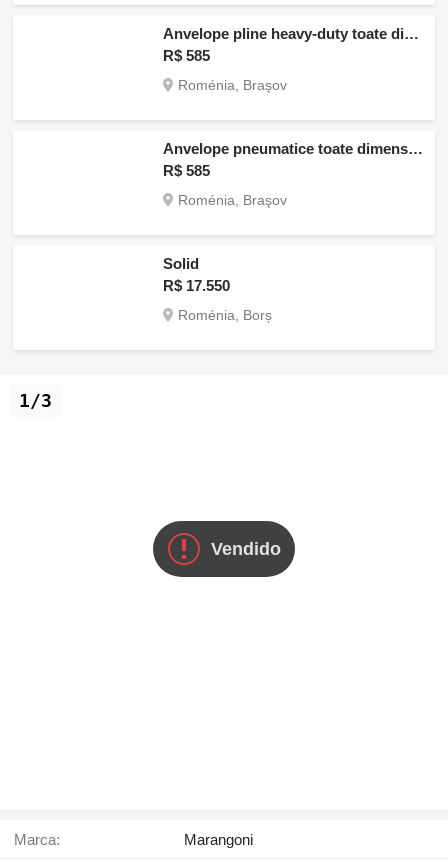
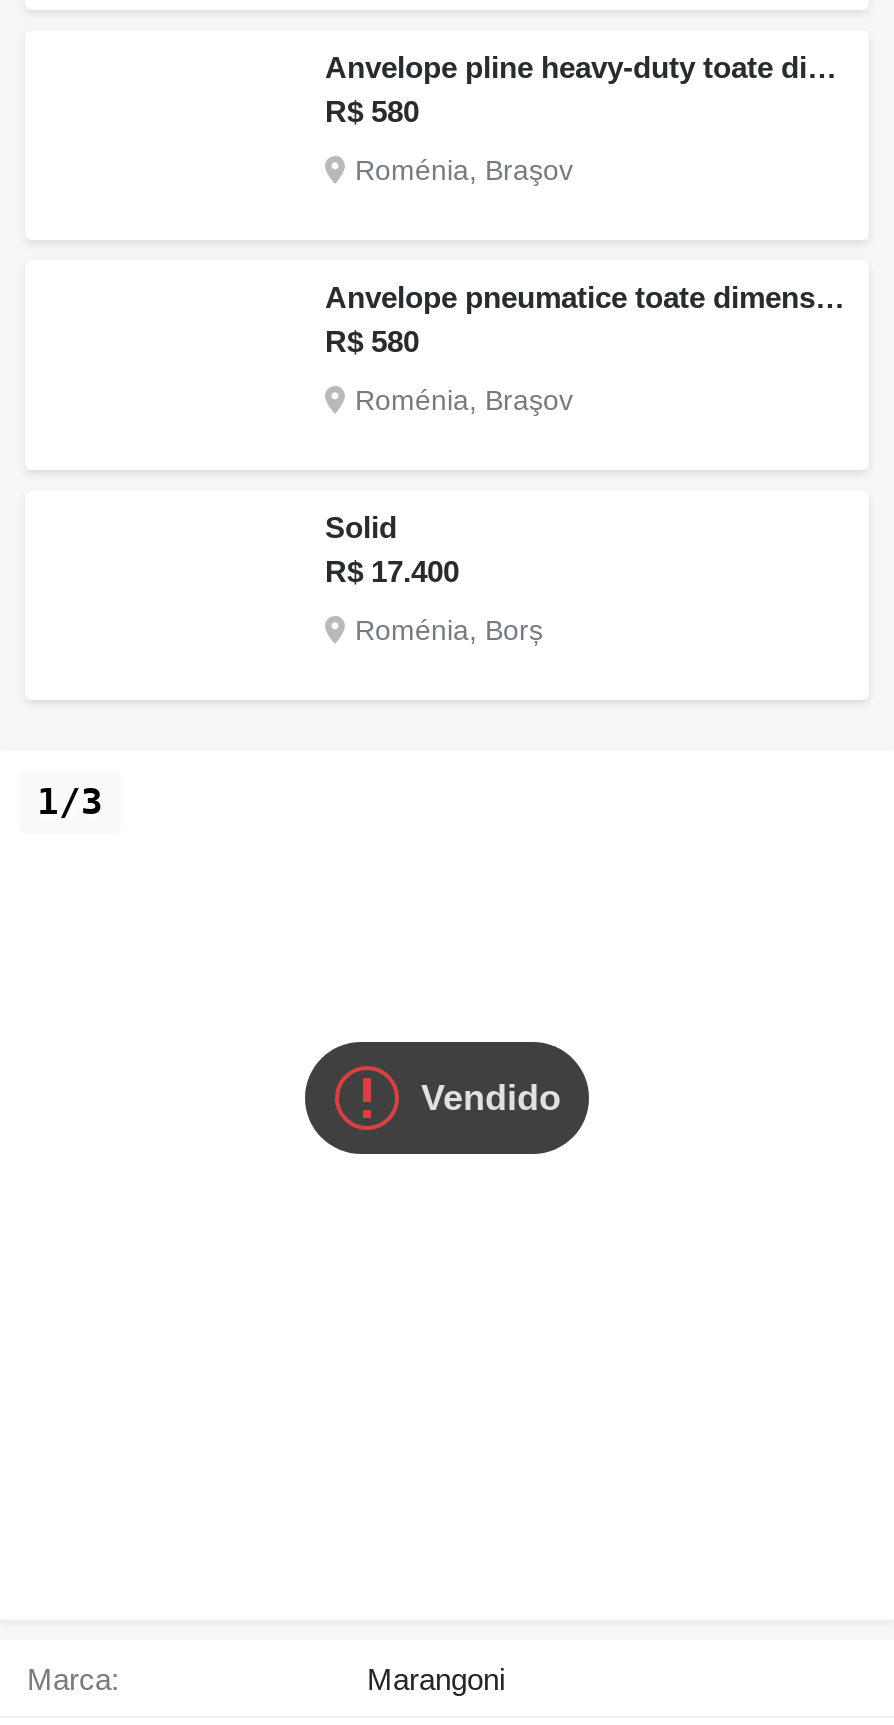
[163,47,210,64] R$ 585 -> [325,94,419,128] R$ 580
[163,162,210,179] R$ 585 -> [325,324,419,358] R$ 580
[163,277,230,294] R$ 17.550 -> [325,554,459,588] R$ 17.400

